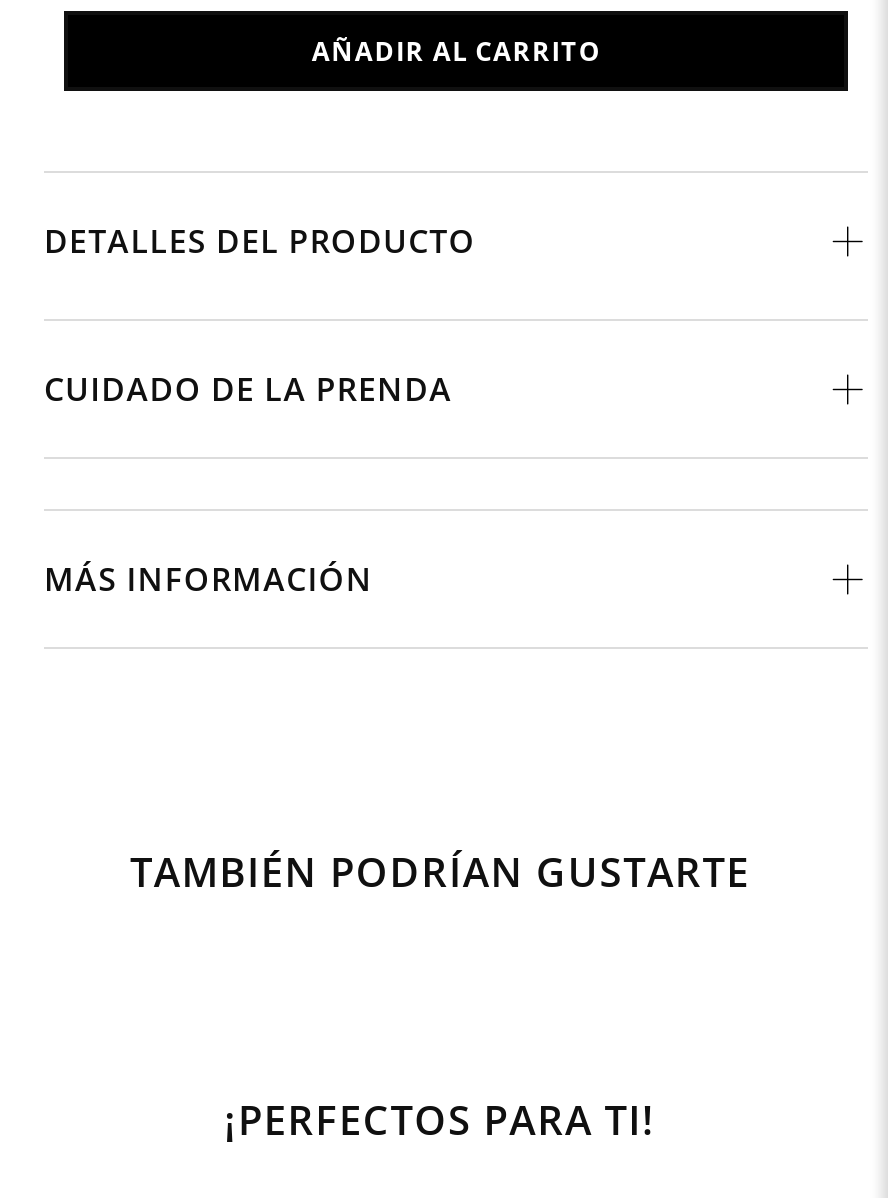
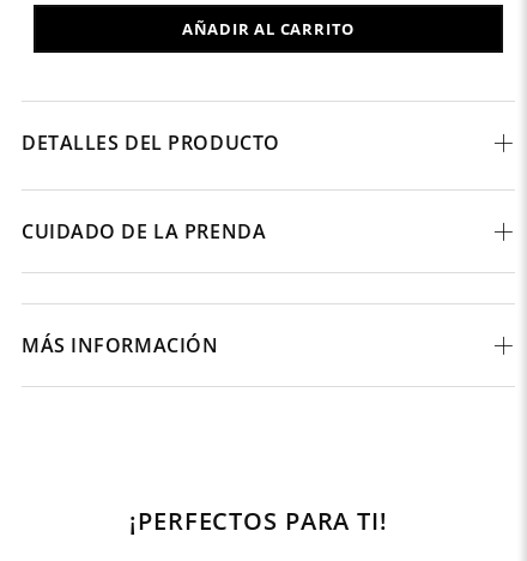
[130,845,750,899] TAMBIÉN PODRÍAN GUSTARTE -> none

